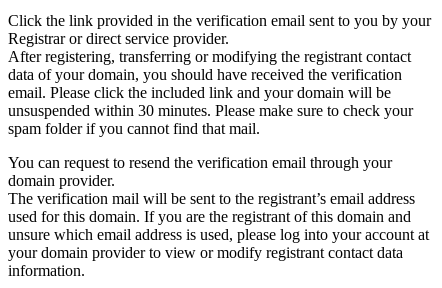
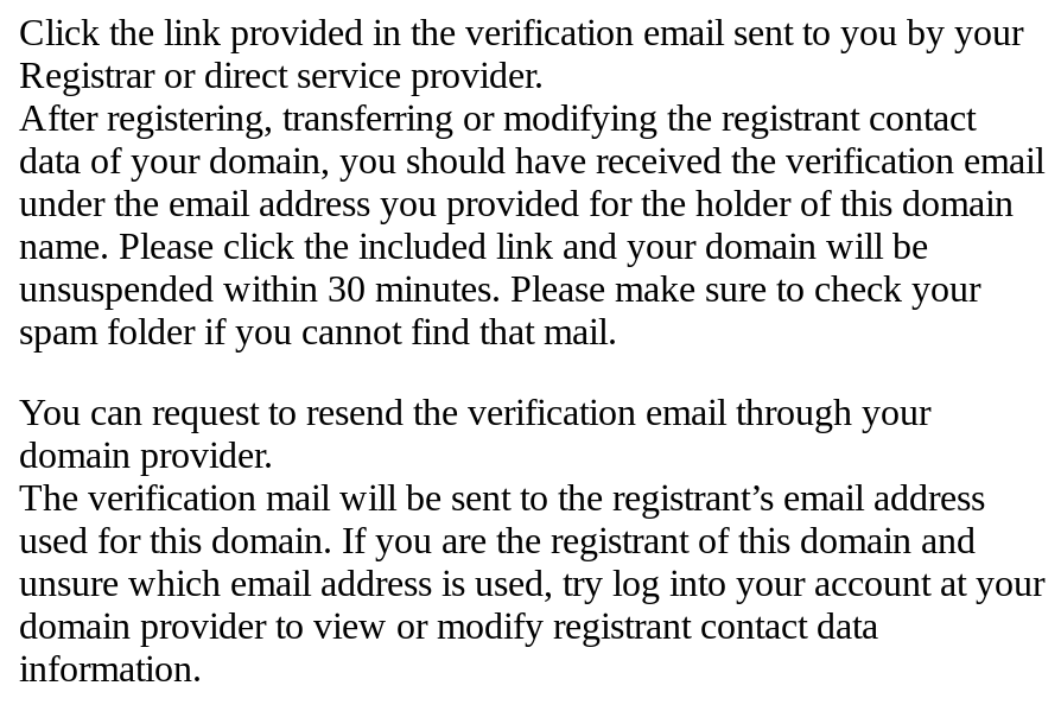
[8,65,402,100] data of your domain, you should have received the verification | email. Please click the included link and your domain will be -> [19,140,1044,266] data of your domain, you should have received the verification email | under the email address you provided for the holder of this domain | name. Please click the included link and your domain will be
[8,225,429,260] unsure which email address is used, please log into your account at | your domain provider to view or modify registrant contact data -> [19,563,1044,646] unsure which email address is used, try log into your account at your | domain provider to view or modify registrant contact data

